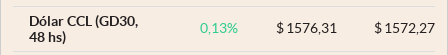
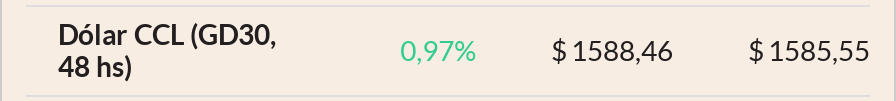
[200,20,238,36] 0,13% -> [400,35,476,67] 0,97%
[275,20,336,36] $ 1576,31 -> [551,35,673,67] $ 1588,46
[374,20,435,36] $ 1572,27 -> [748,35,870,67] $ 1585,55

